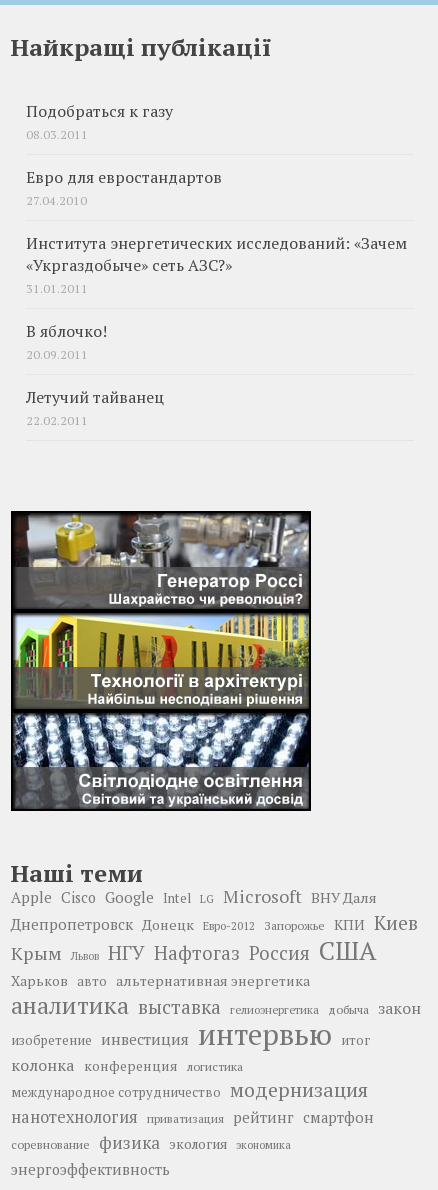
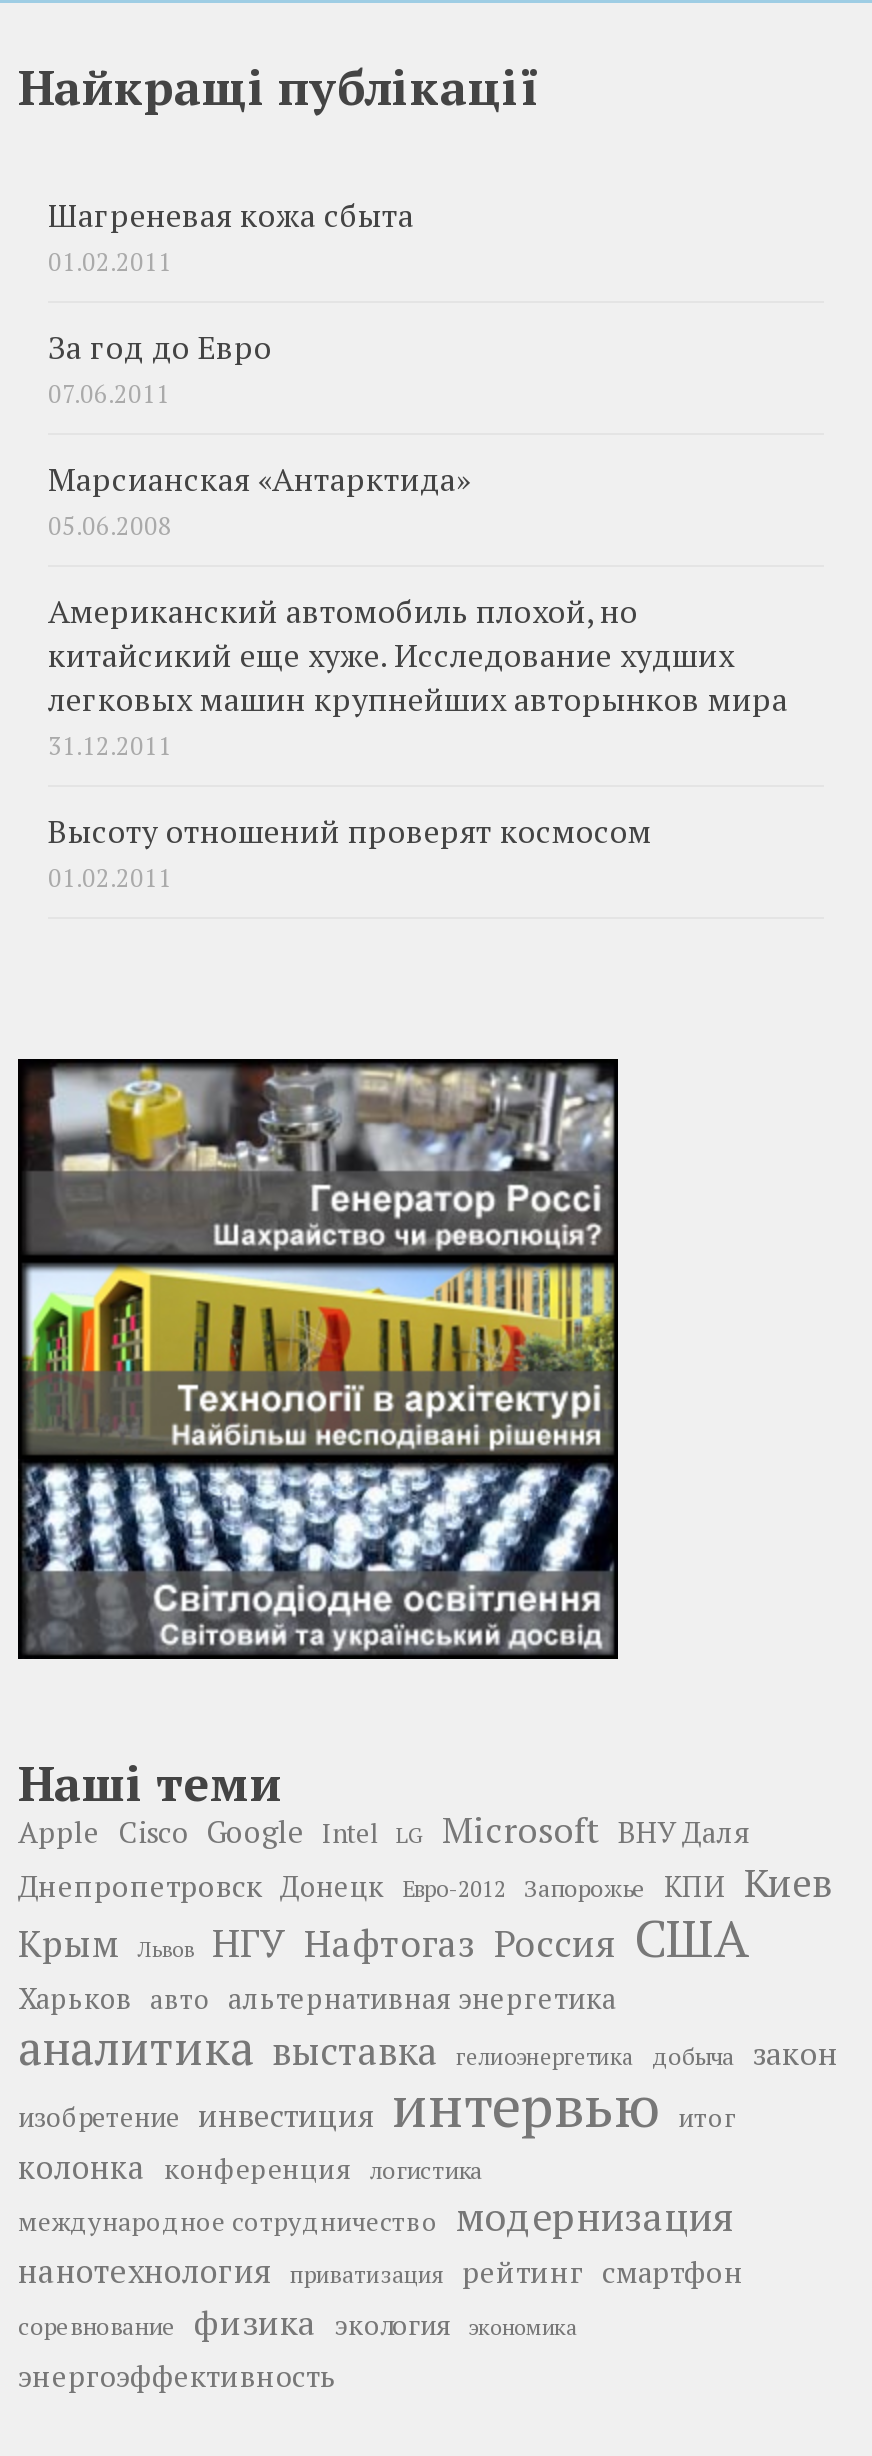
[26,101,173,143] Подобраться к газу | 08.03.2011 -> [48,195,414,279] Шагреневая кожа сбыта | 01.02.2011
[26,167,222,209] Евро для евростандартов | 27.04.2010 -> [48,327,272,411] За год до Евро | 07.06.2011
[26,233,407,297] Института энергетических исследований: «Зачем | «Укргаздобыче» сеть АЗС?» | 31.01.2011 -> [48,459,470,543] Марсианская «Антарктида» | 05.06.2008
[26,321,107,363] В яблочко! | 20.09.2011 -> [48,591,788,763] Американский автомобиль плохой, но | китайсикий еще хуже. Исследование худших | легковых машин крупнейших авторынков мира | 31.12.2011
[26,387,164,429] Летучий тайванец | 22.02.2011 -> [48,811,652,895] Высоту отношений проверят космосом | 01.02.2011

